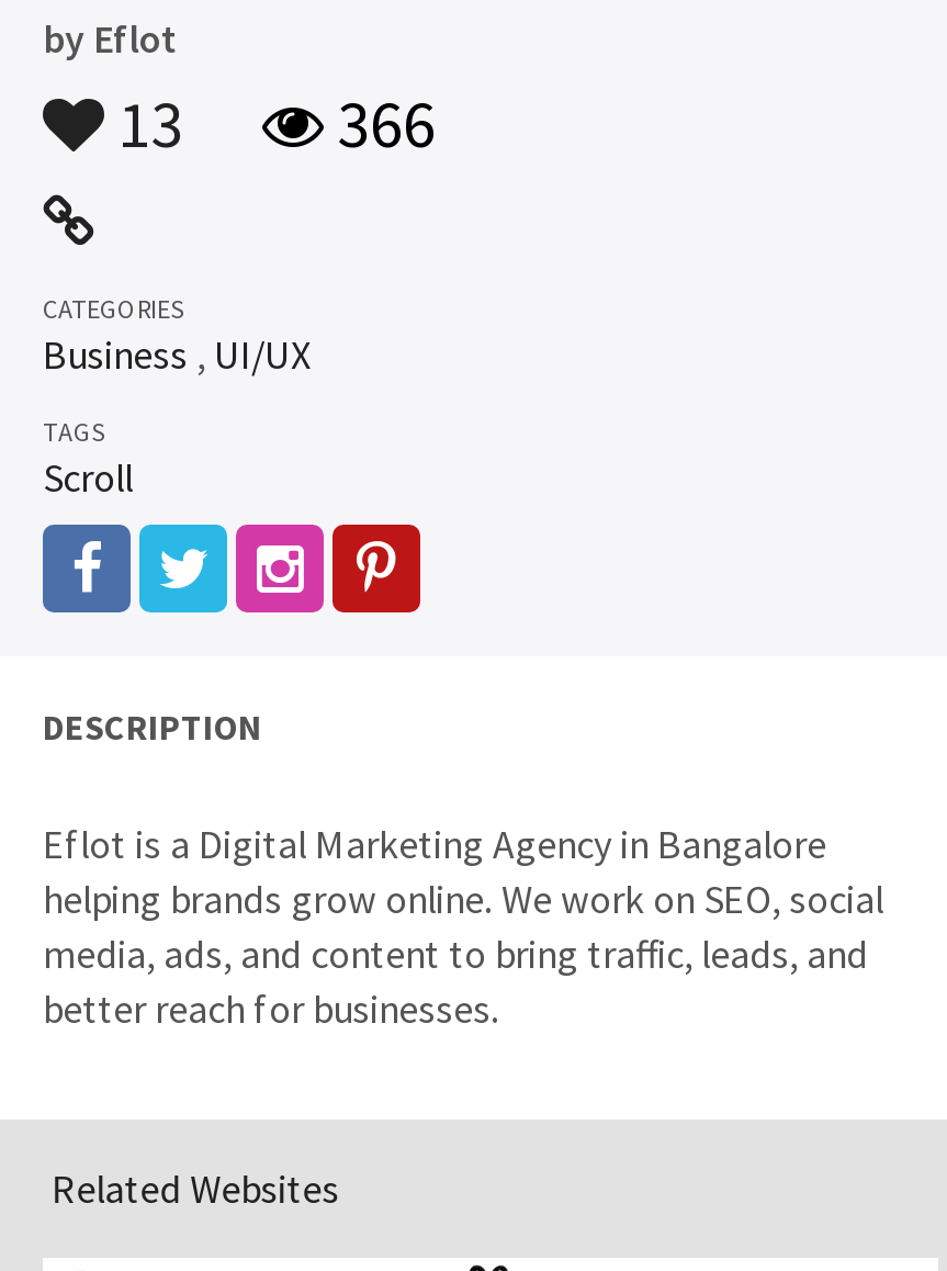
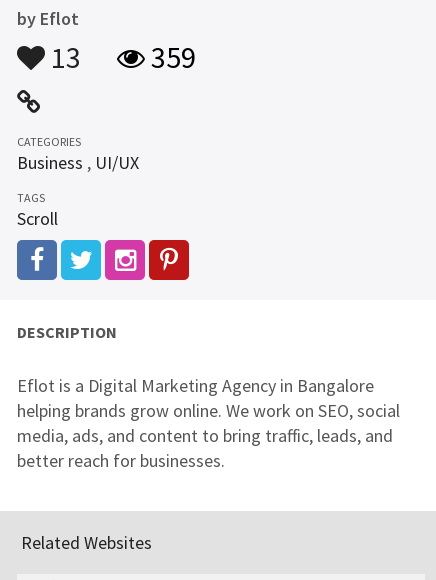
[104,81,436,164] 13 366 -> [45,38,196,76] 13 359

